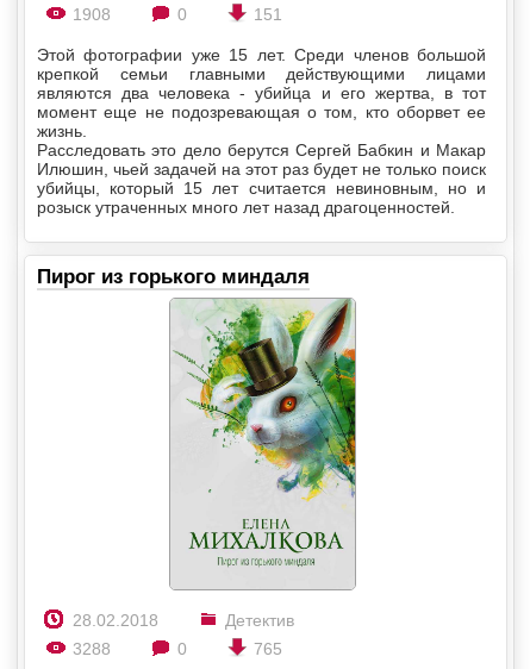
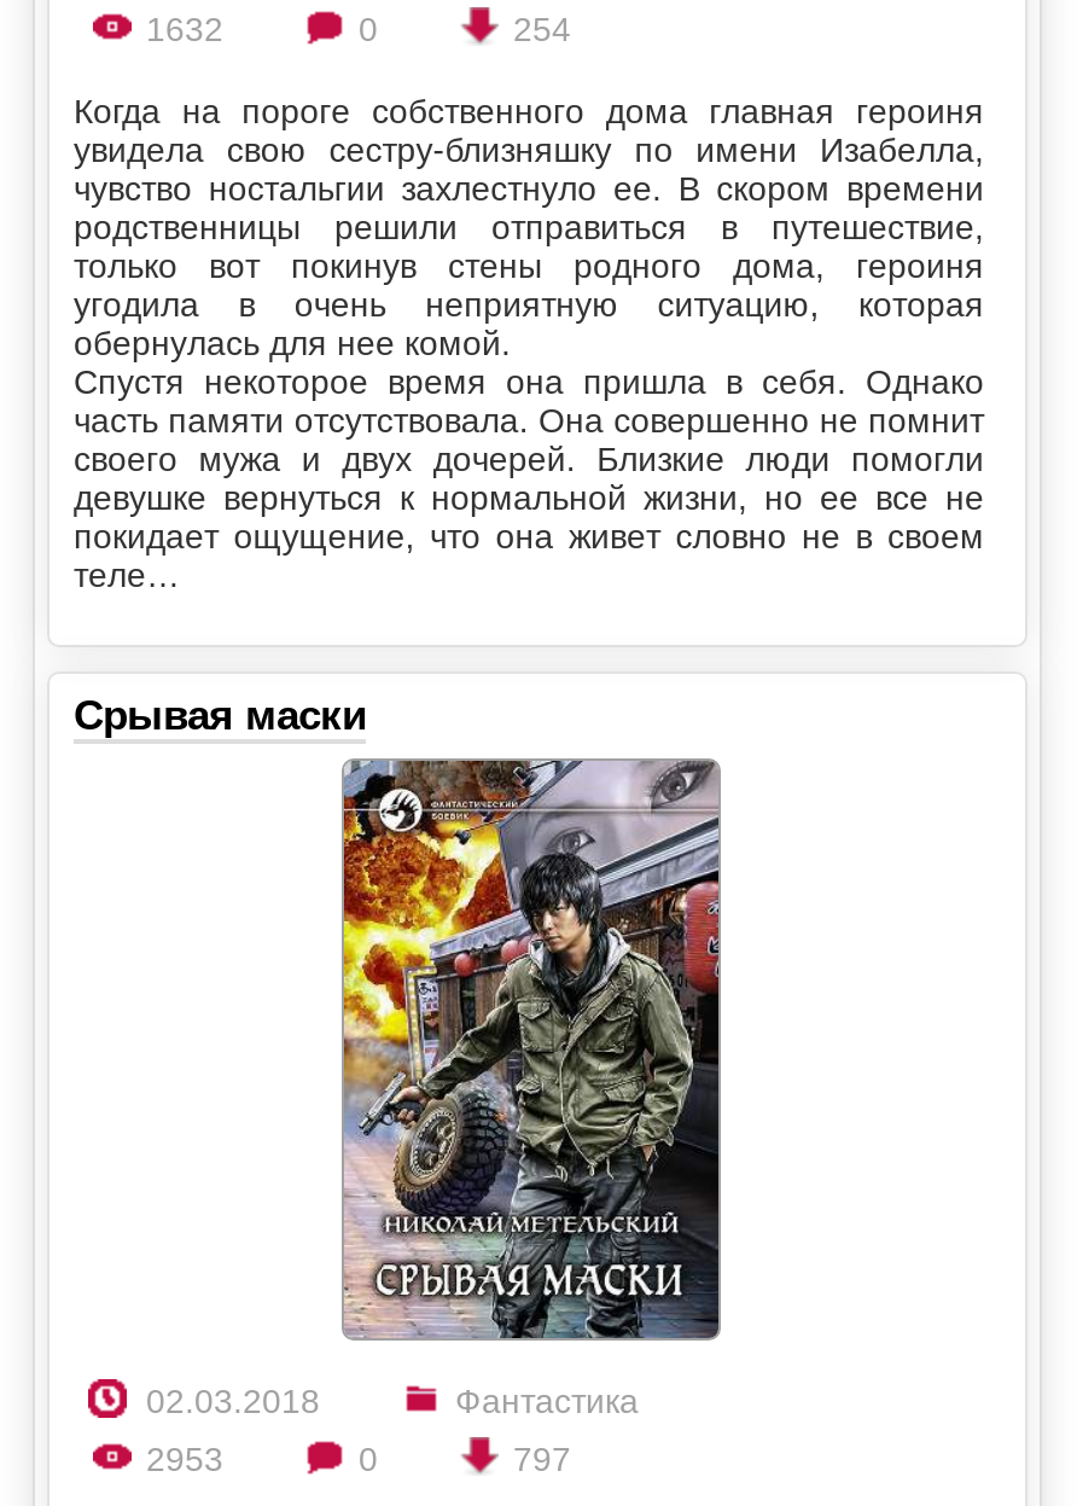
[73,5,111,24] 1908 -> [146,9,223,48] 1632
[254,5,282,24] 151 -> [513,9,571,48] 254
[37,45,486,217] Этой фотографии уже 15 лет. Среди членов большой | крепкой семьи главными действующими лицами | являются два человека - убийца и его жертва, в тот | момент еще не подозревающая о том, кто оборвет ее | жизнь. | Расследовать это дело берутся Сергей Бабкин и Макар | Илюшин, чьей задачей на этот раз будет не только поиск | убийцы, который 15 лет считается невиновным, но и | розыск утраченных много лет назад драгоценностей. -> [74,92,984,594] Когда на пороге собственного дома главная героиня | увидела свою сестру-близняшку по имени Изабелла, | чувство ностальгии захлестнуло ее. В скором времени | родственницы решили отправиться в путешествие, | только вот покинув стены родного дома, героиня | угодила в очень неприятную ситуацию, которая | обернулась для нее комой. | Спустя некоторое время она пришла в себя. Однако | часть памяти отсутствовала. Она совершенно не помнит | своего мужа и двух дочерей. Близкие люди помогли | девушке вернуться к нормальной жизни, но ее все не | покидает ощущение, что она живет словно не в своем | теле…
[37,264,310,288] Пирог из горького миндаля -> [74,691,366,739] Срывая маски
[73,296,356,629] [image] | 28.02.2018 | Детектив -> [146,746,721,1419] [image] | 02.03.2018 | Фантастика
[73,639,111,658] 3288 -> [146,1439,223,1477] 2953
[254,639,282,658] 765 -> [513,1439,571,1477] 797

